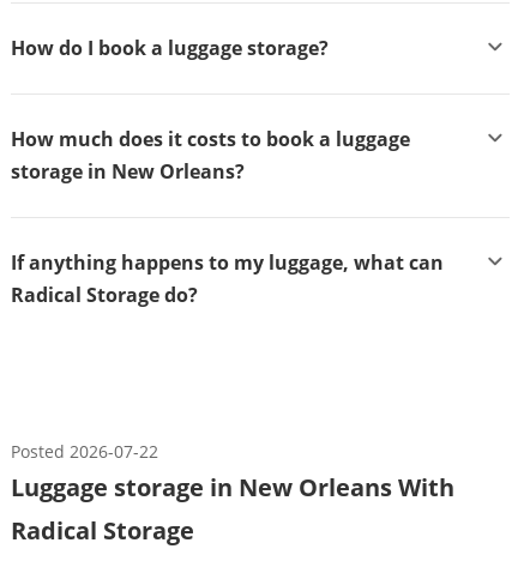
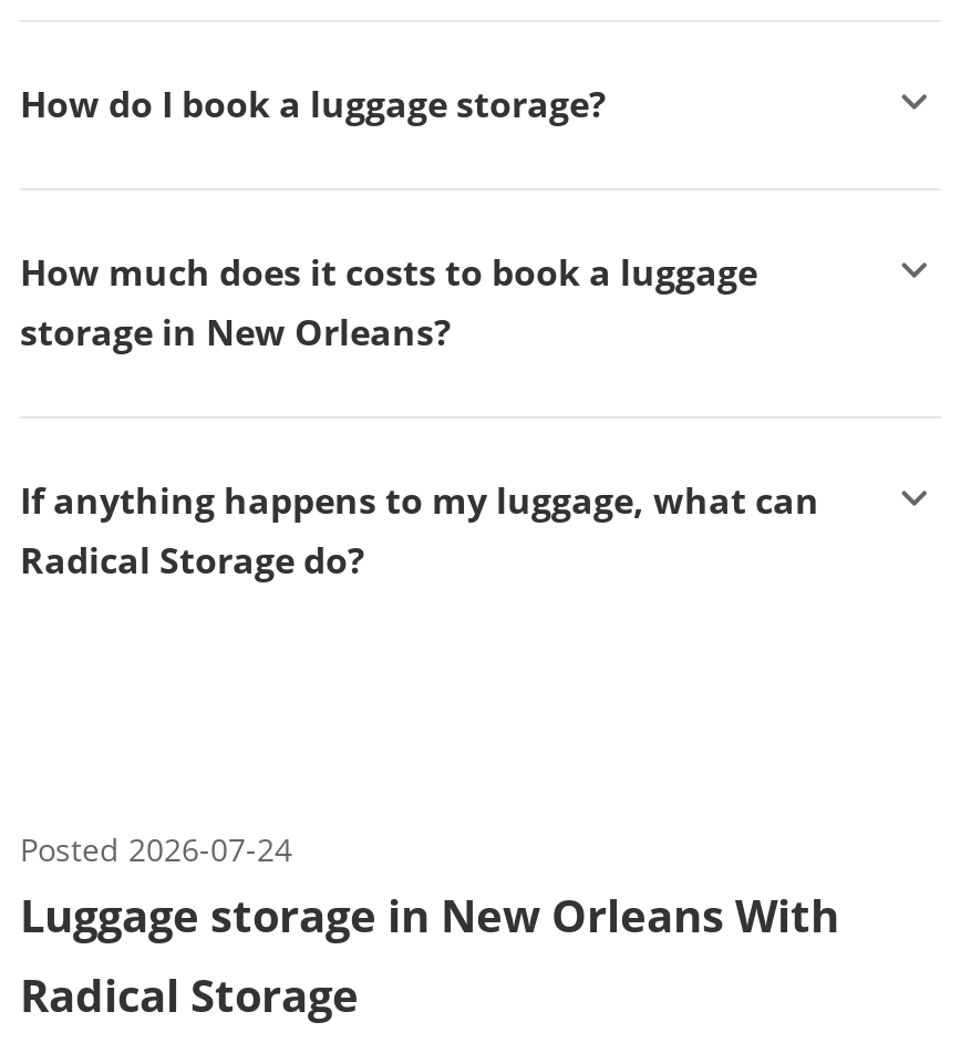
[11,440,158,463] Posted 2026-07-22 -> [20,828,292,870] Posted 2026-07-24

